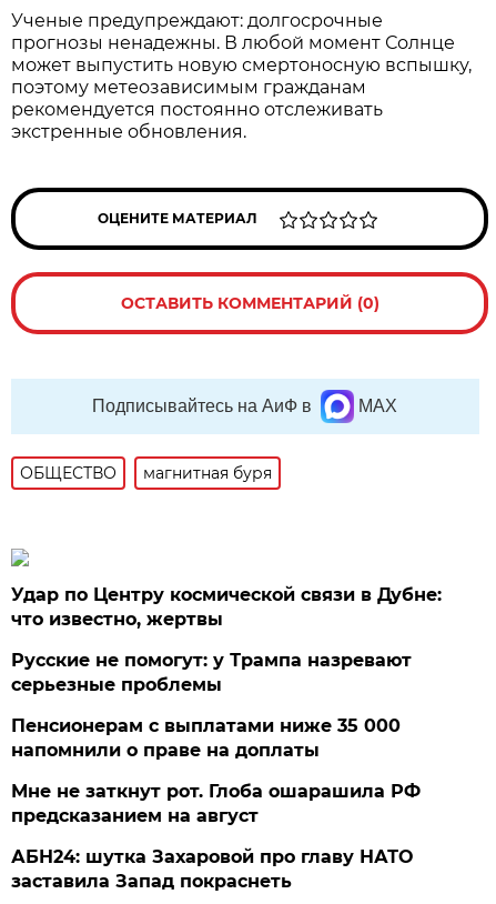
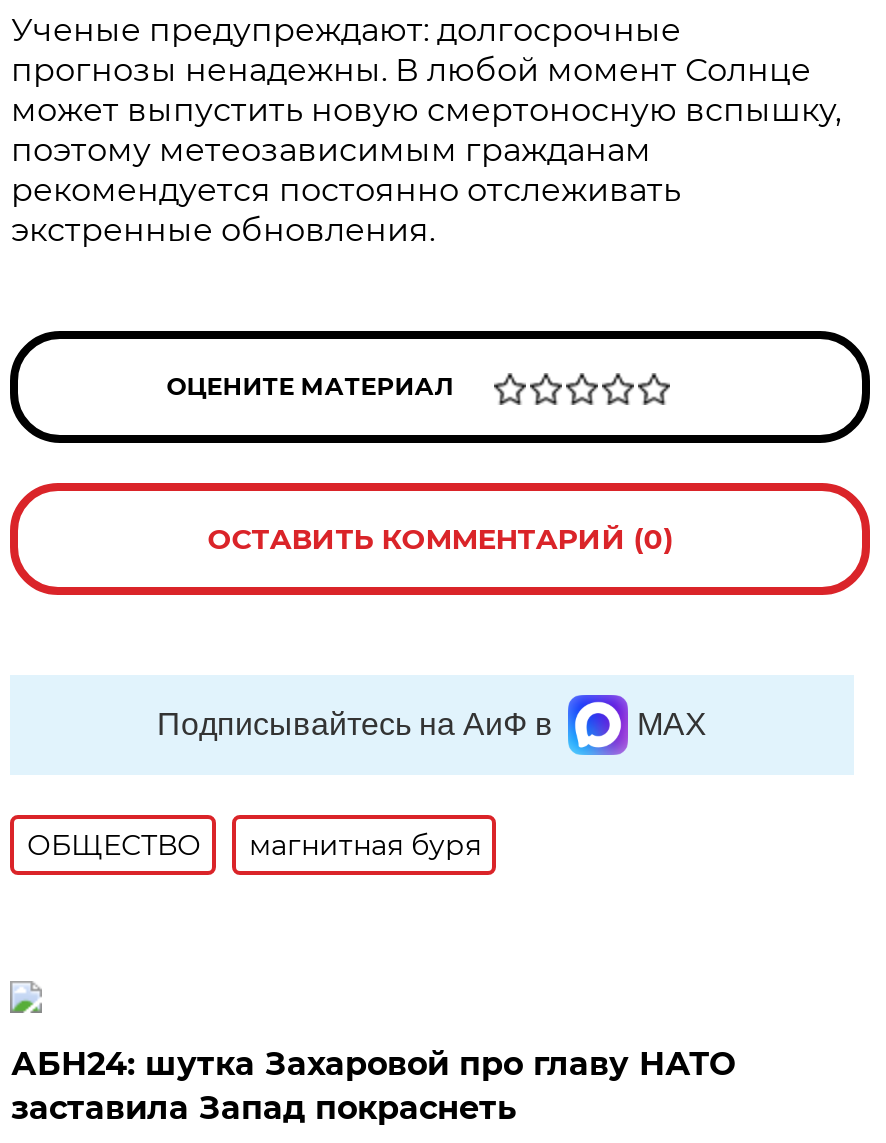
[12,584,442,827] Удар по Центру космической связи в Дубне: | что известно, жертвы | Русские не помогут: у Трампа назревают | серьезные проблемы | Пенсионерам с выплатами ниже 35 000 | напомнили о праве на доплаты | Мне не заткнут рот. Глоба ошарашила РФ | предсказанием на август -> none

